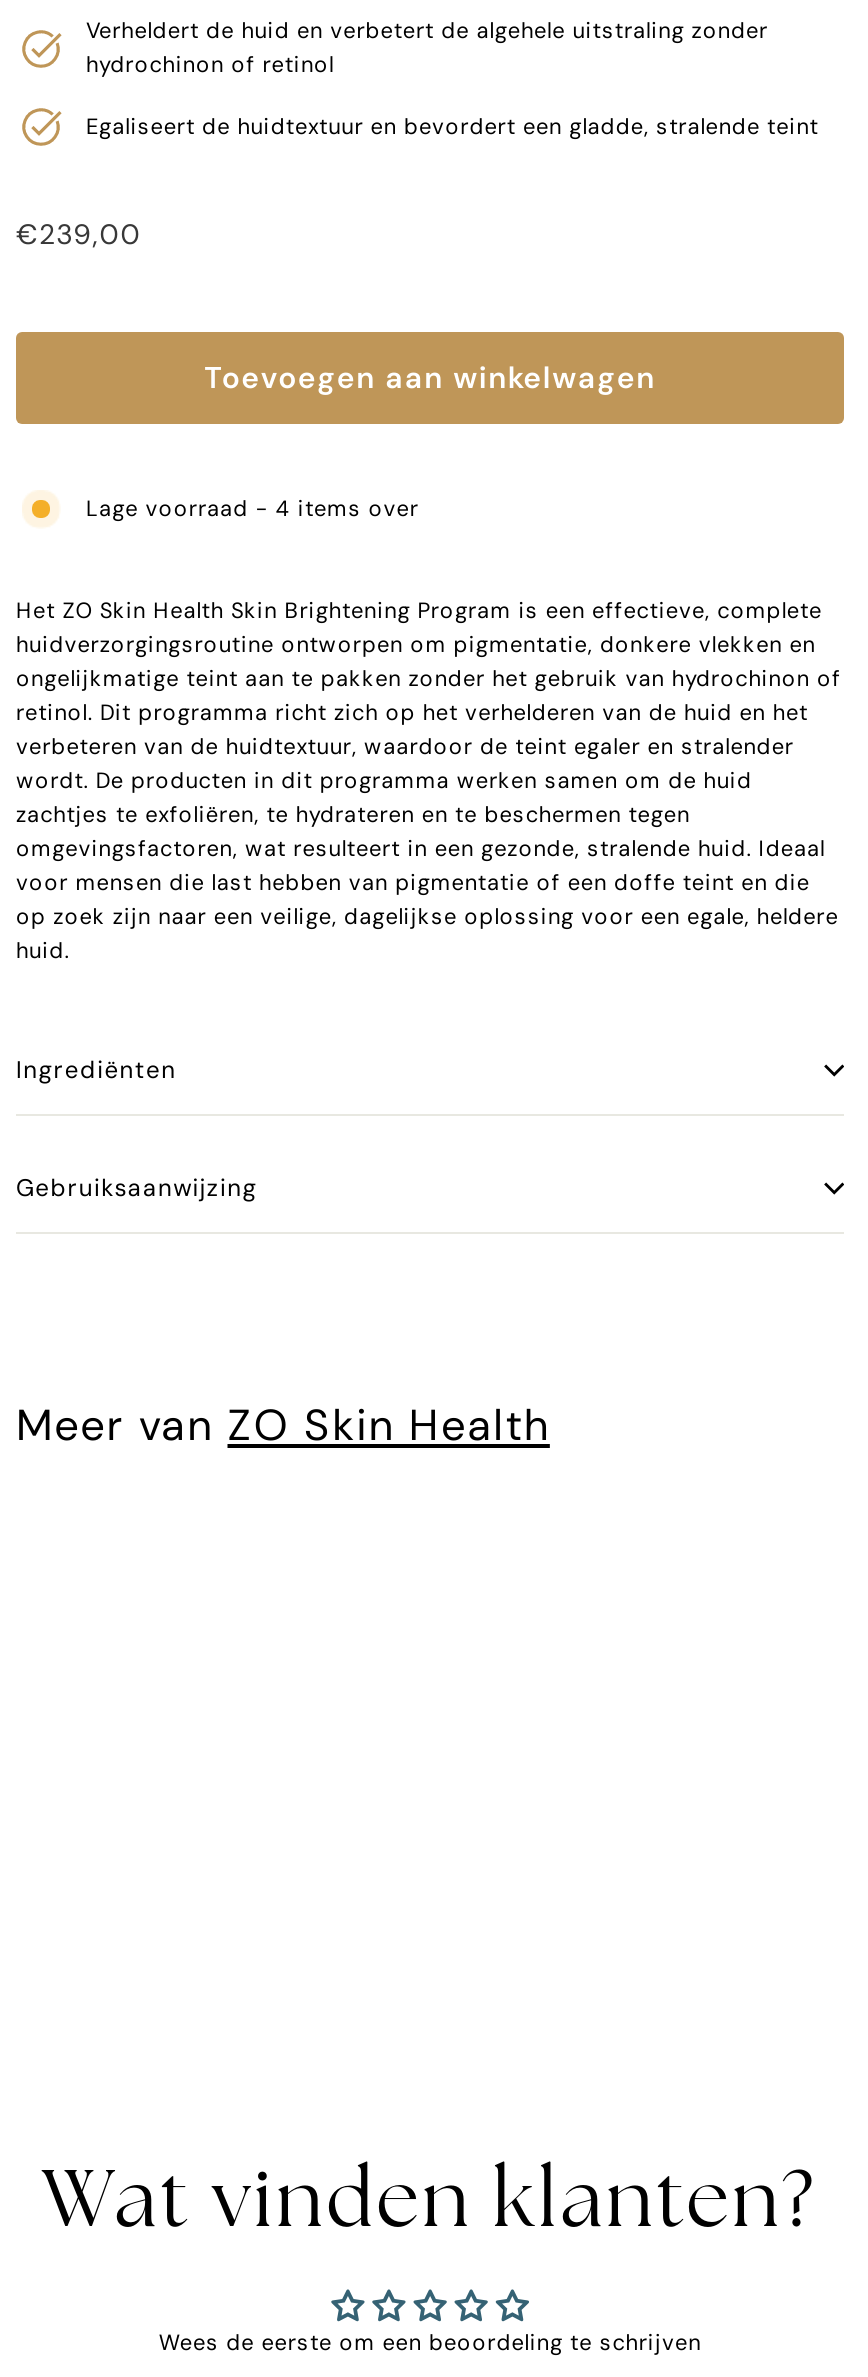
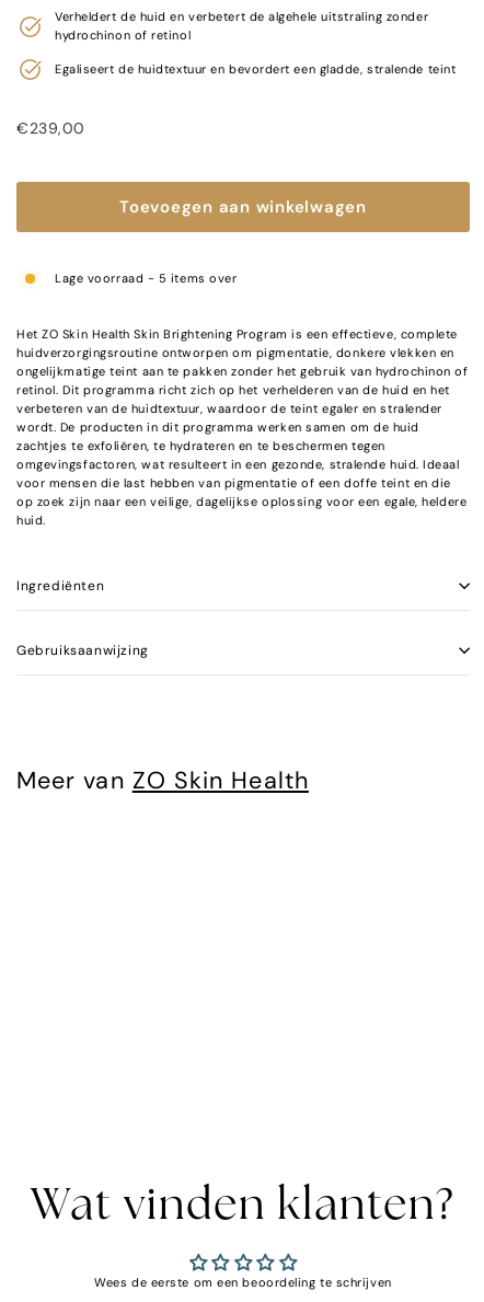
[86,493,419,521] Lage voorraad - 4 items over -> [55,270,237,285] Lage voorraad - 5 items over

